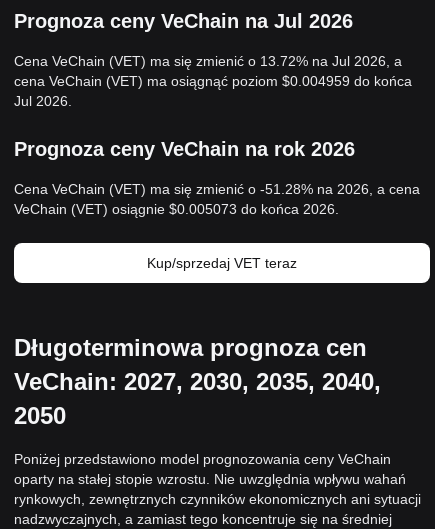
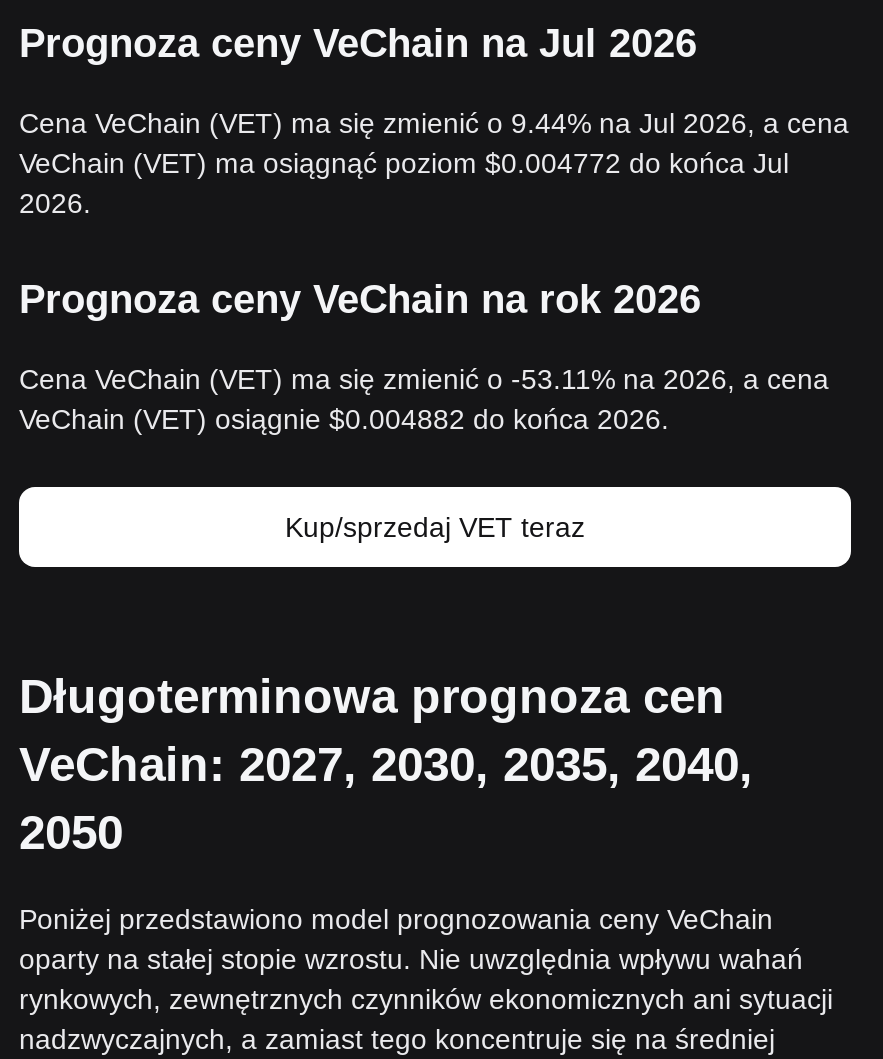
[14,53,412,109] Cena VeChain (VET) ma się zmienić o 13.72% na Jul 2026, a | cena VeChain (VET) ma osiągnąć poziom $0.004959 do końca | Jul 2026. -> [19,107,849,219] Cena VeChain (VET) ma się zmienić o 9.44% na Jul 2026, a cena | VeChain (VET) ma osiągnąć poziom $0.004772 do końca Jul | 2026.
[14,181,420,197] Cena VeChain (VET) ma się zmienić o -51.28% na 2026, a cena -> [19,363,829,395] Cena VeChain (VET) ma się zmienić o -53.11% na 2026, a cena
[14,201,339,217] VeChain (VET) osiągnie $0.005073 do końca 2026. -> [19,403,669,435] VeChain (VET) osiągnie $0.004882 do końca 2026.

